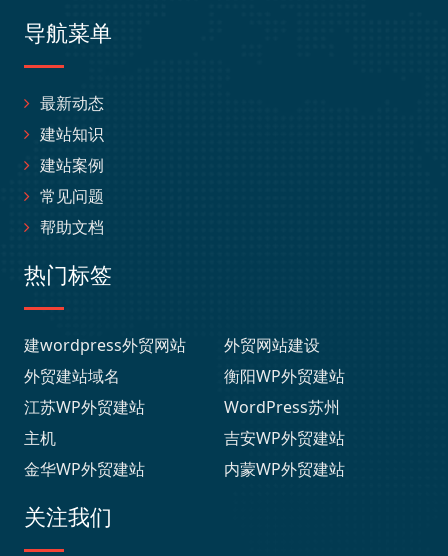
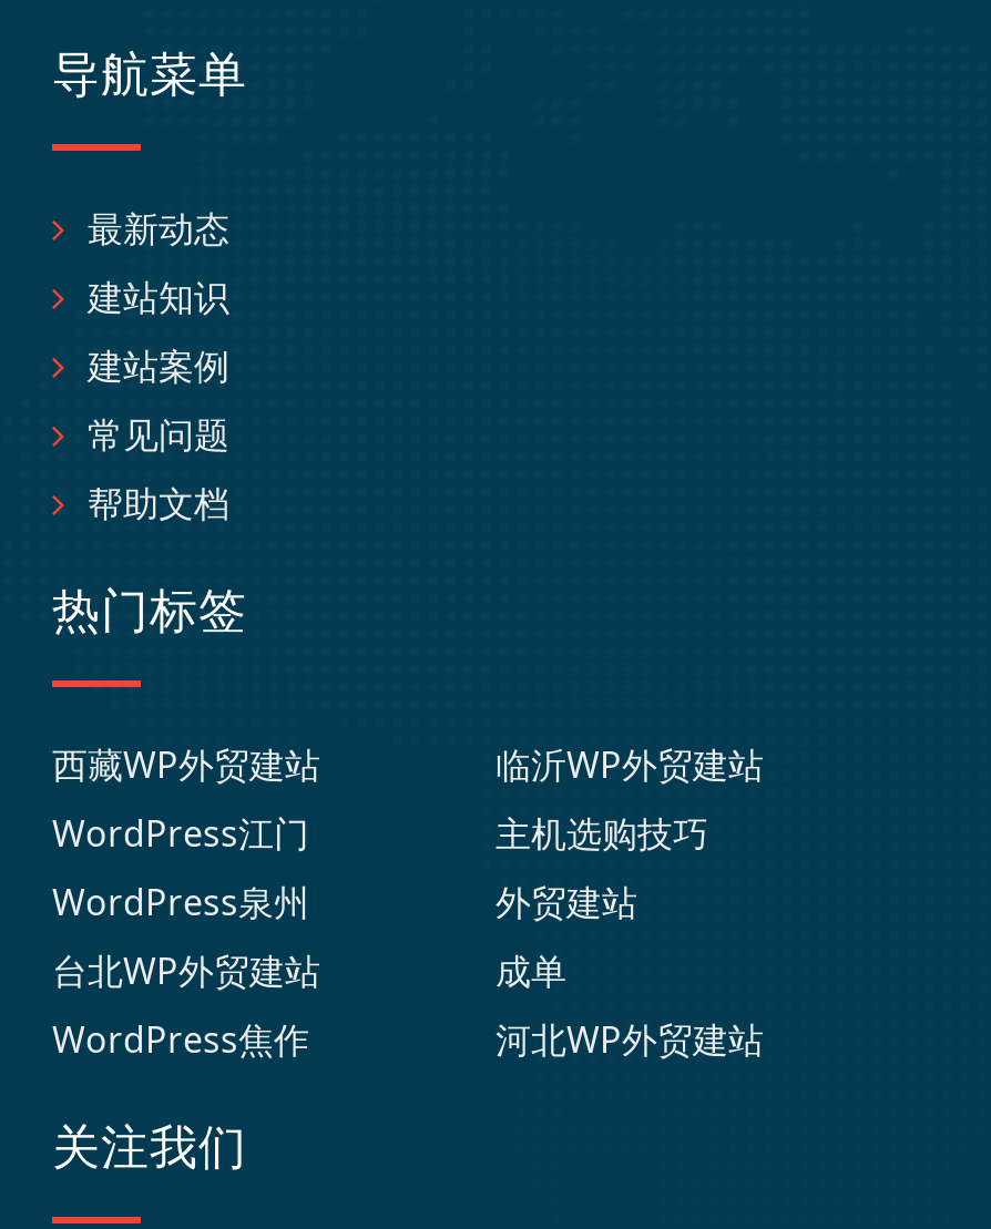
[24,334,345,480] 建wordpress外贸网站 | 外贸网站建设 | 外贸建站域名 | 衡阳WP外贸建站 | 江苏WP外贸建站 | WordPress苏州 | 主机 | 吉安WP外贸建站 | 金华WP外贸建站 | 内蒙WP外贸建站 -> [52,740,764,1064] 西藏WP外贸建站 | 临沂WP外贸建站 | WordPress江门 | 主机选购技巧 | WordPress泉州 | 外贸建站 | 台北WP外贸建站 | 成单 | WordPress焦作 | 河北WP外贸建站

